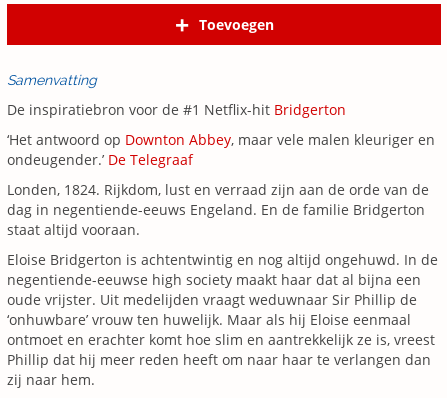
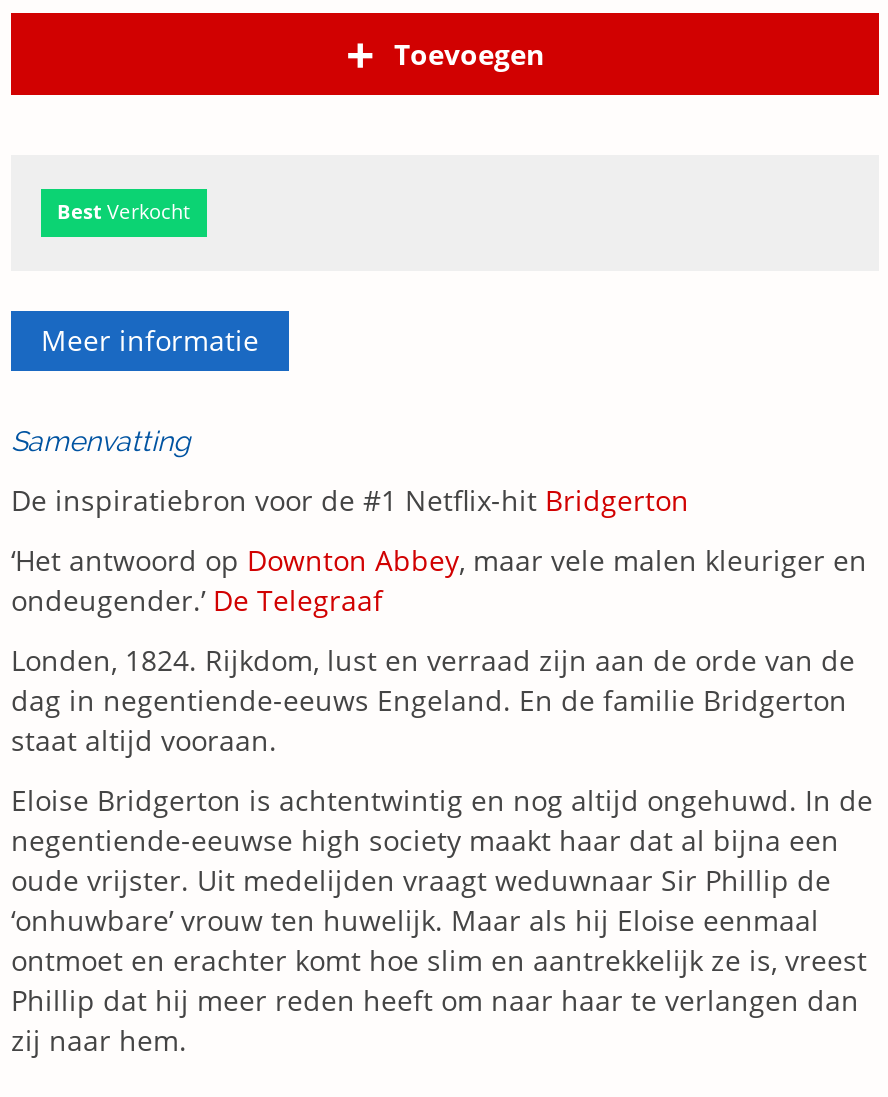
none -> [41,321,259,359] Meer informatie
none -> [57,197,191,225] Best Verkocht

